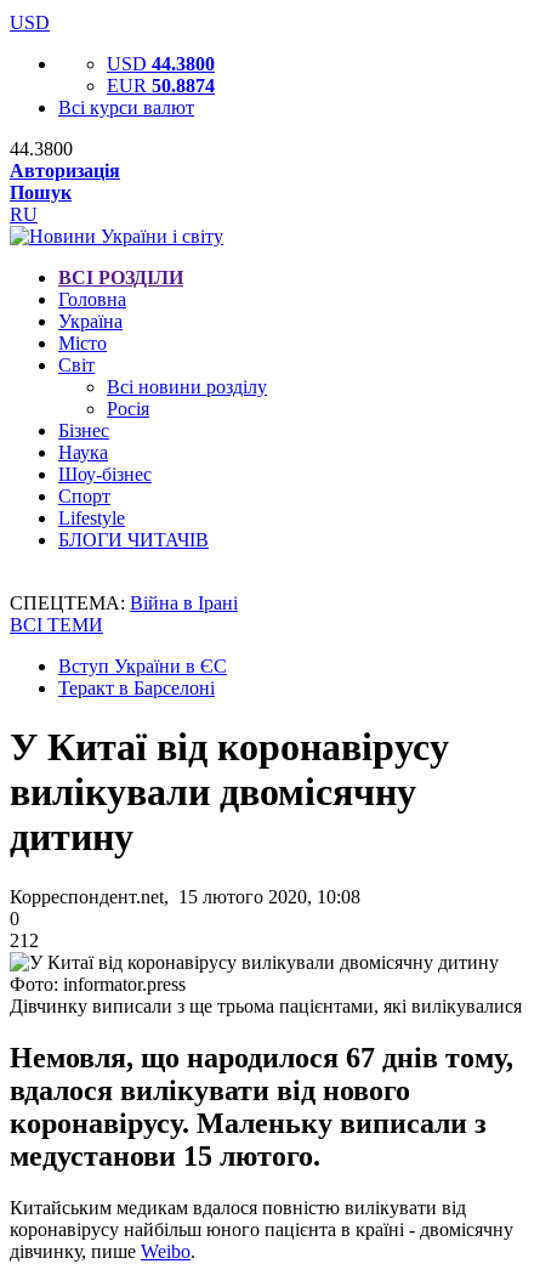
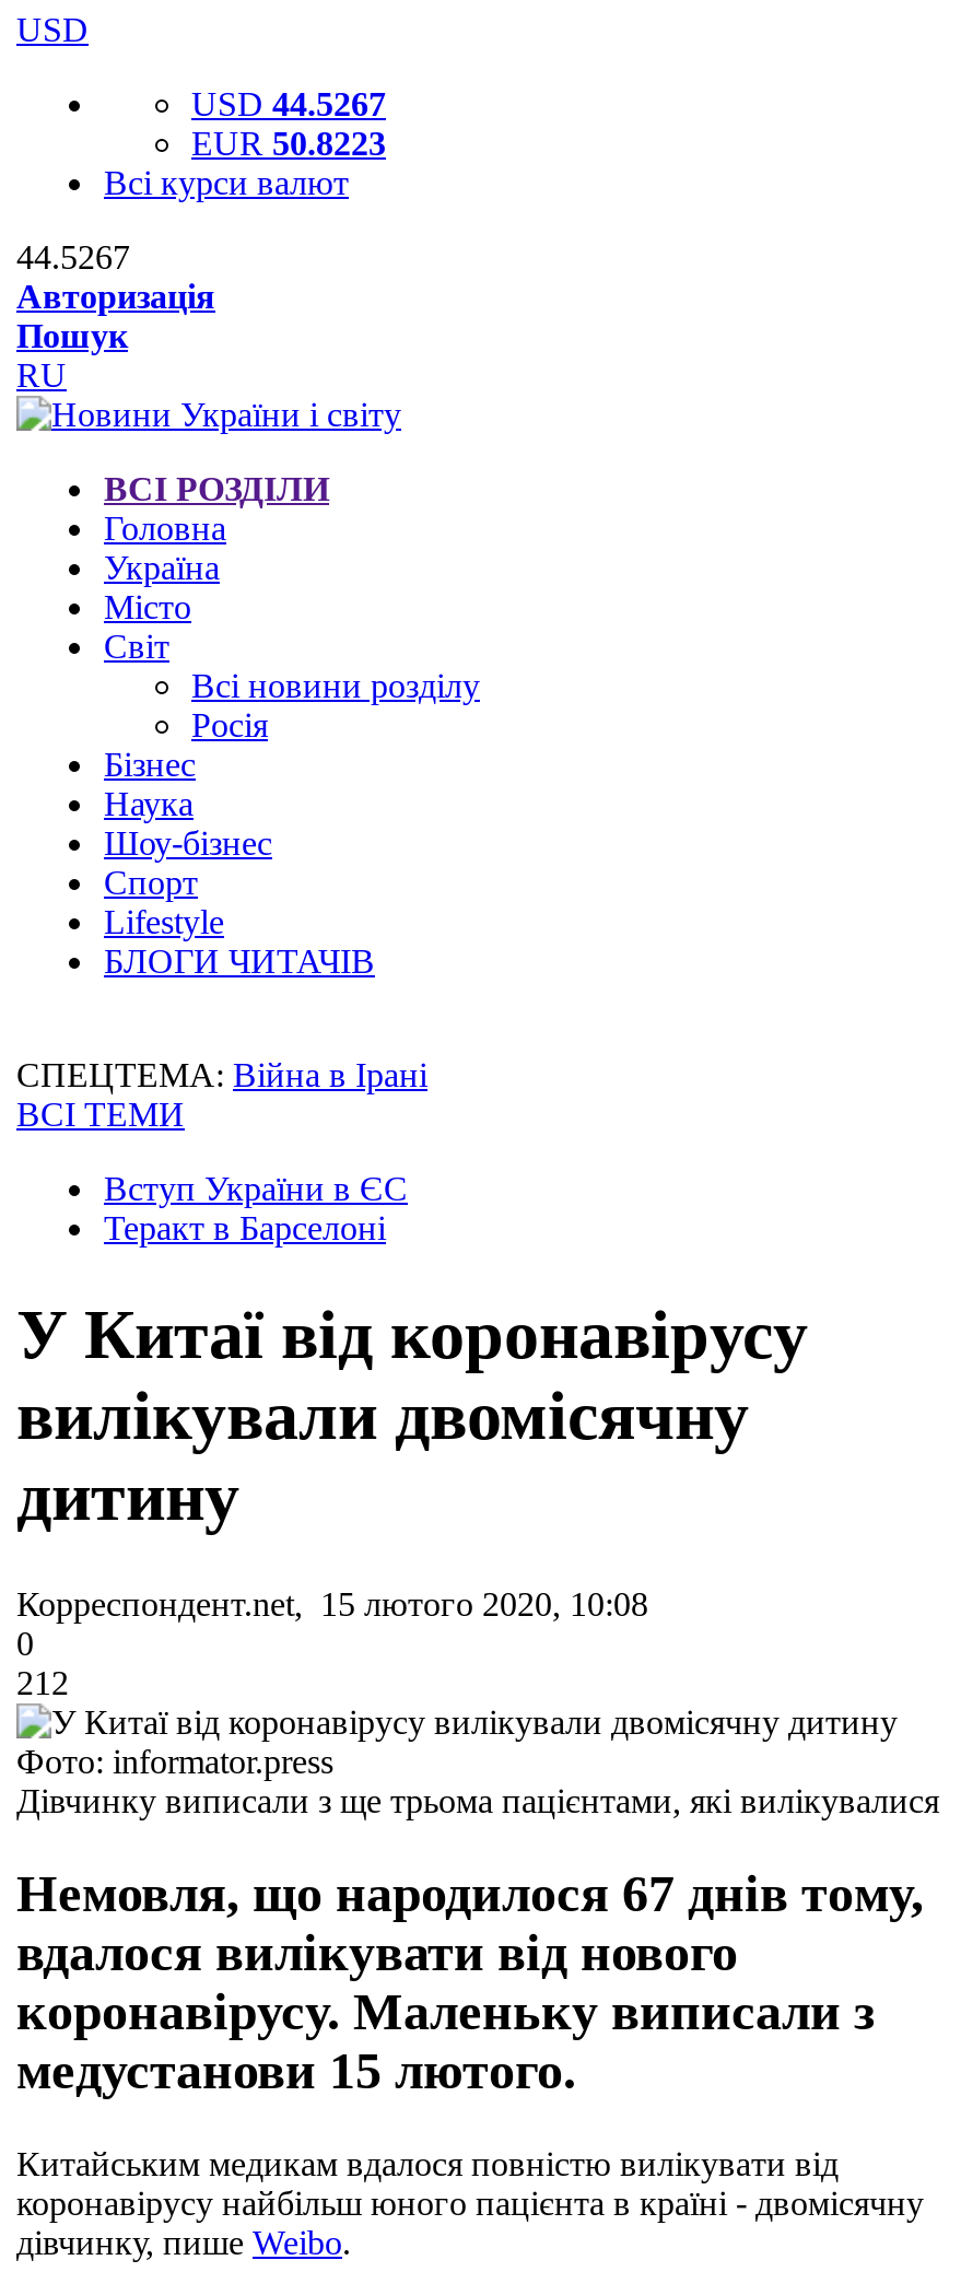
[107,53,215,74] USD 44.3800 -> [191,85,386,122] USD 44.5267
[107,75,215,96] EUR 50.8874 -> [191,125,386,162] EUR 50.8223
[10,138,73,159] 44.3800 -> [16,238,130,276] 44.5267

